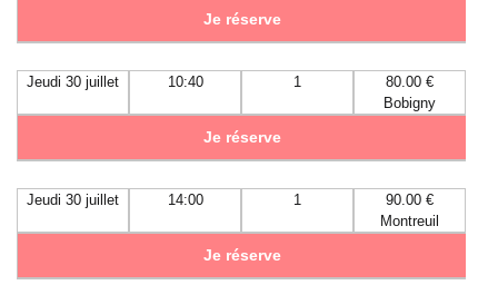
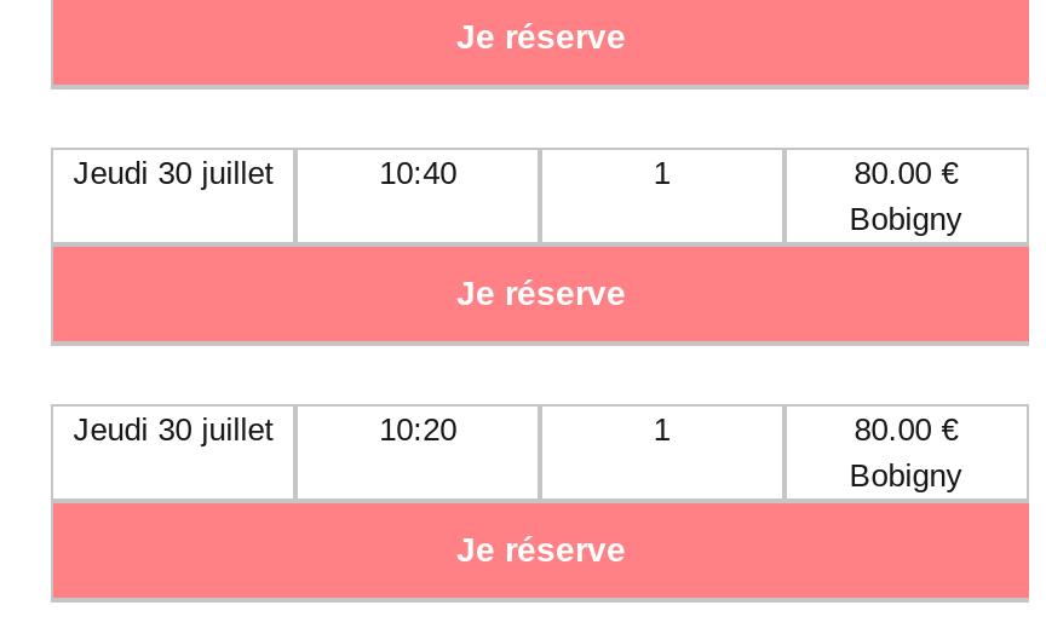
[167,191,203,208] 14:00 -> [379,411,457,448] 10:20
[380,191,439,229] 90.00 € | Montreuil -> [849,411,963,494] 80.00 € | Bobigny

